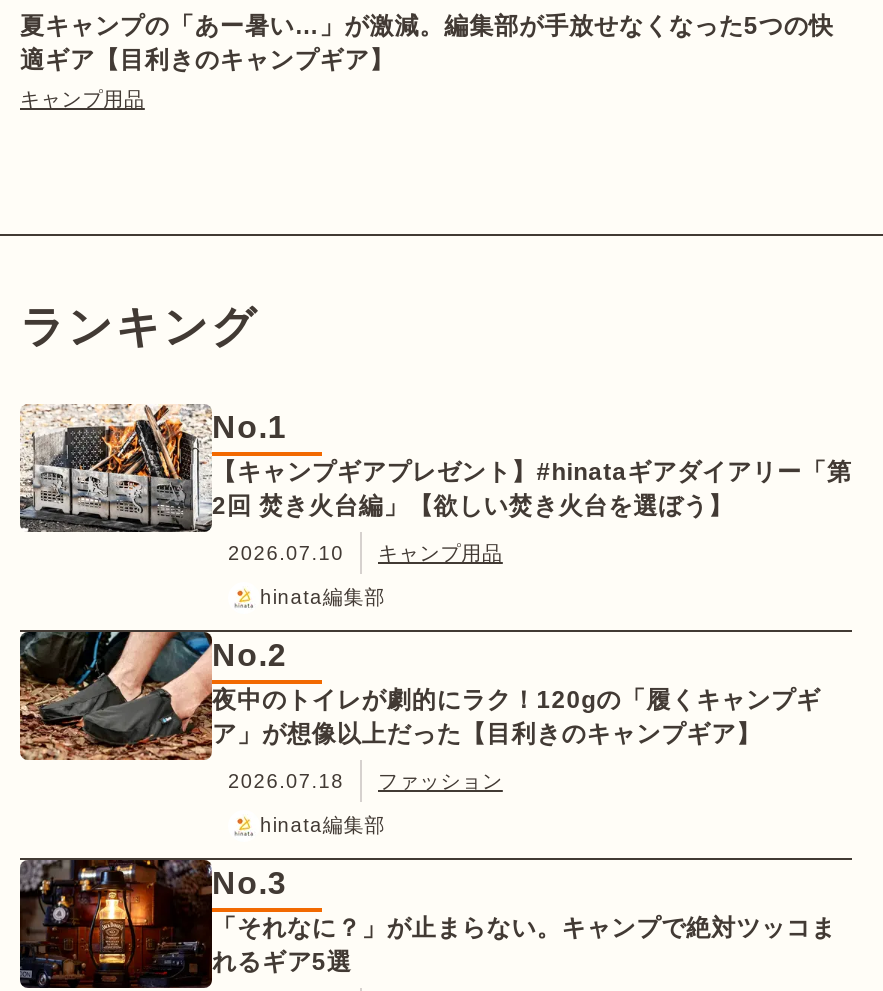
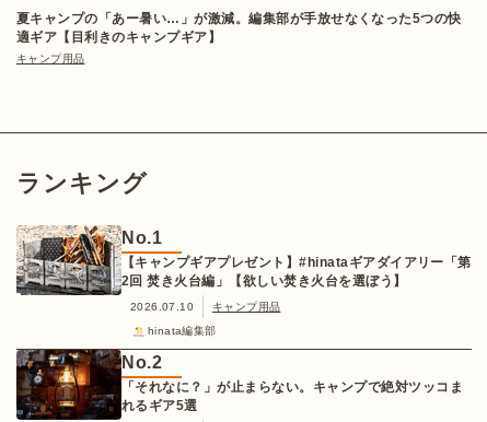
[20,630,821,900] [image] | 夜中のトイレが劇的にラク！120gの「履くキャンプギ | ア」が想像以上だった【目利きのキャンプギア】 | 2026.07.18 | ファッション | hinata編集部 | No.3 -> none

